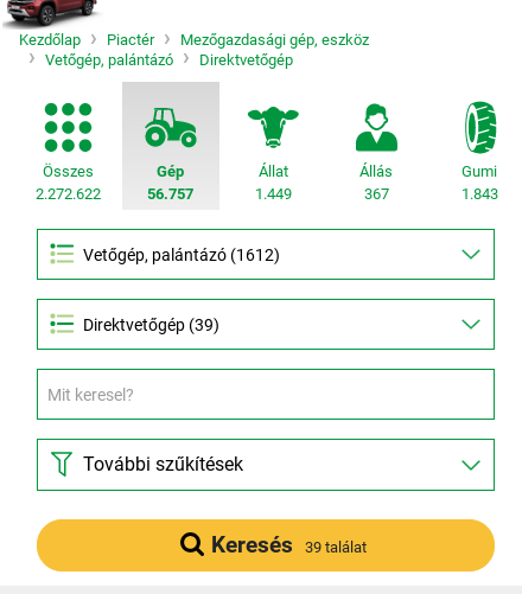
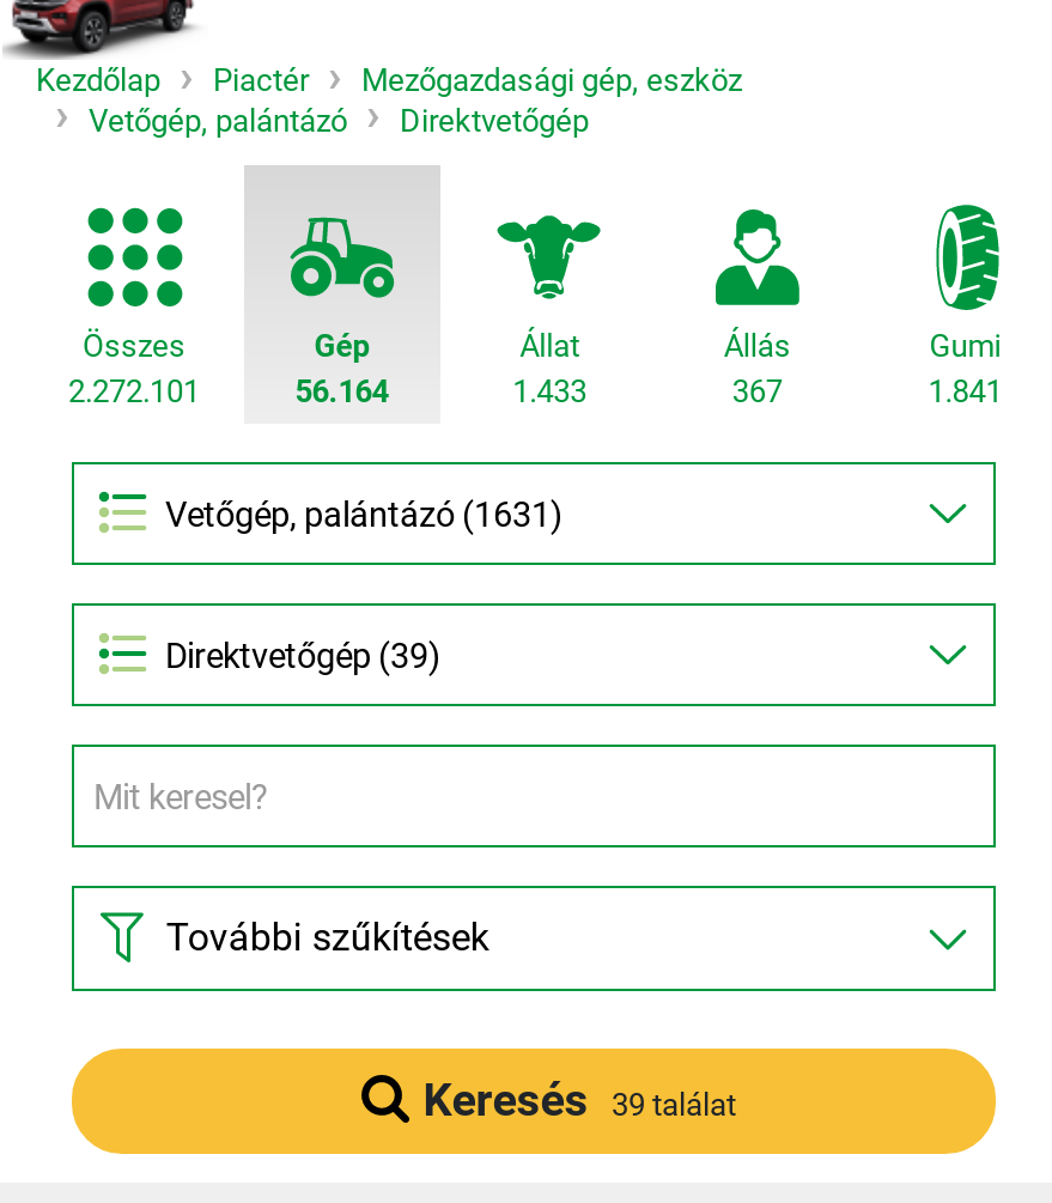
[35,185,100,203] 2.272.622 -> [68,374,200,410] 2.272.101
[147,185,194,203] 56.757 -> [295,374,388,410] 56.164
[255,185,292,203] 1.449 -> [512,374,587,410] 1.433
[461,185,498,203] 1.843 -> [928,374,1002,410] 1.841

